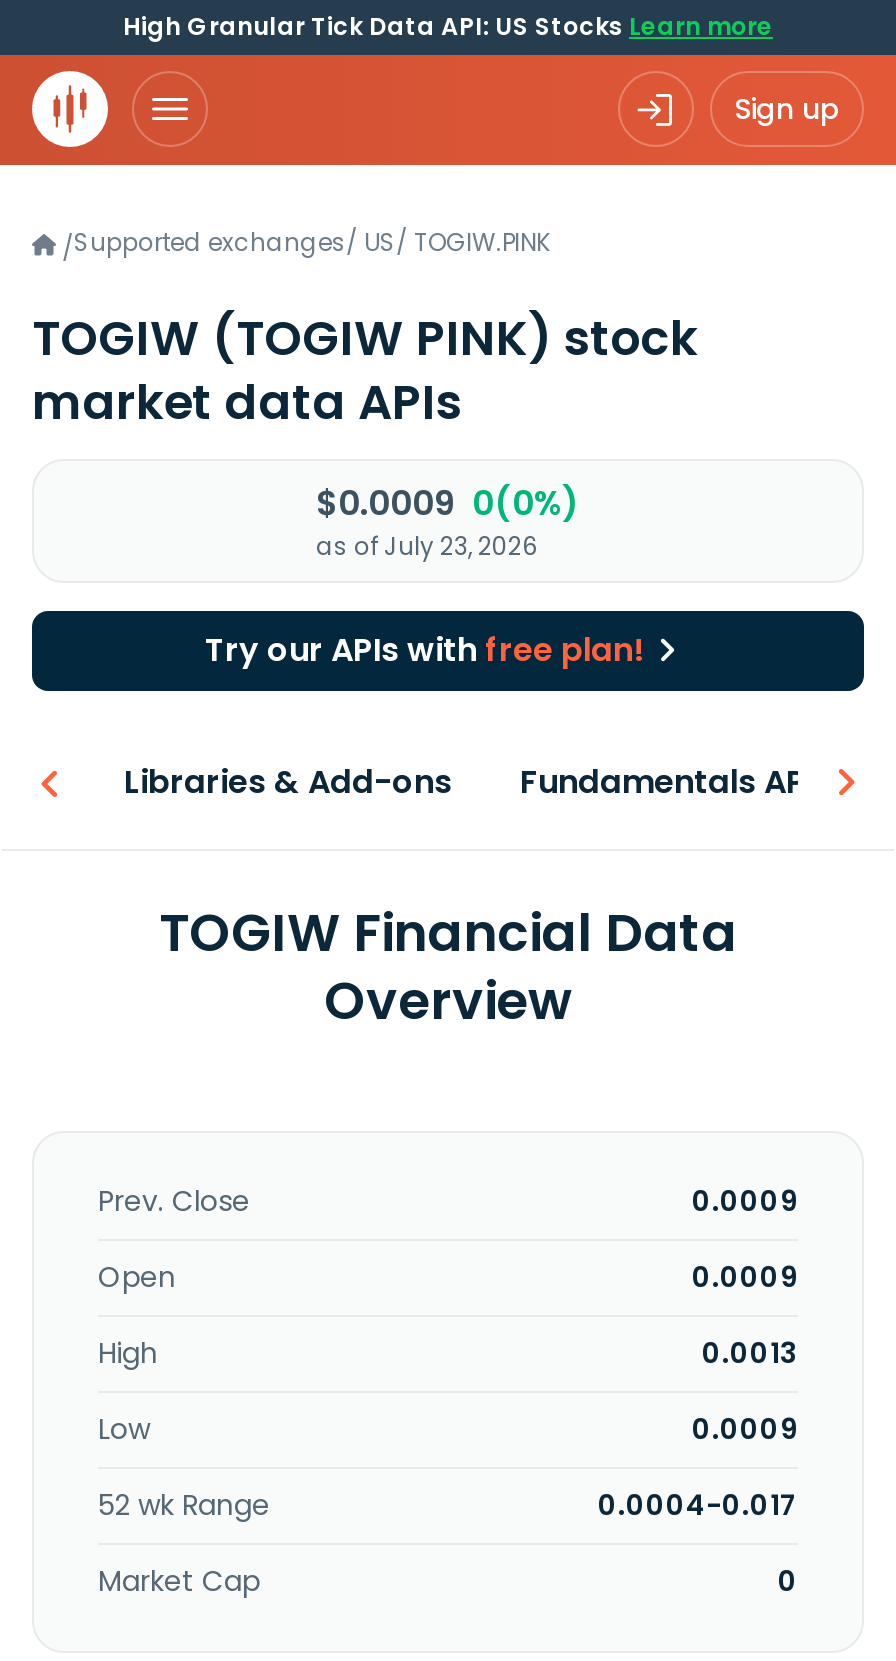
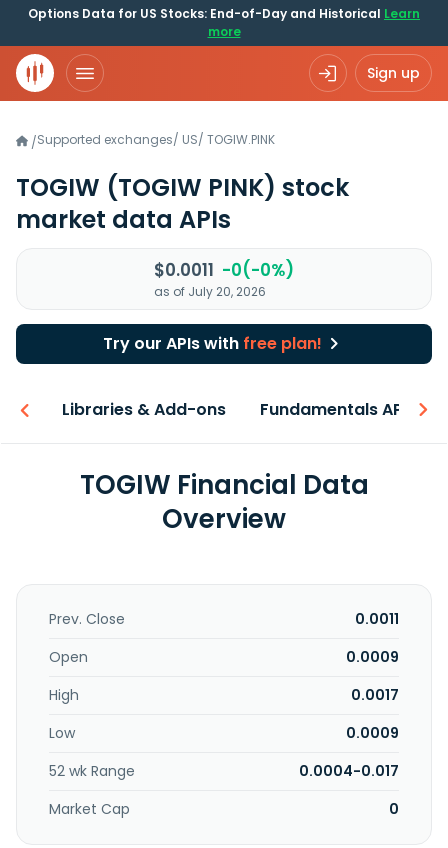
[123,9,773,43] High Granular Tick Data API: US Stocks Learn more -> [28,5,420,40] Options Data for US Stocks: End-of-Day and Historical Learn | more
[316,479,580,527] $0.0009 0(0%) -> [154,258,294,282] $0.0011 -0(-0%)
[316,529,538,563] as of July 23, 2026 -> [154,283,266,300] as of July 20, 2026
[692,1181,798,1221] 0.0009 -> [355,609,399,629] 0.0011
[702,1333,798,1373] 0.0013 -> [351,685,399,705] 0.0017

